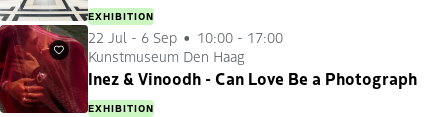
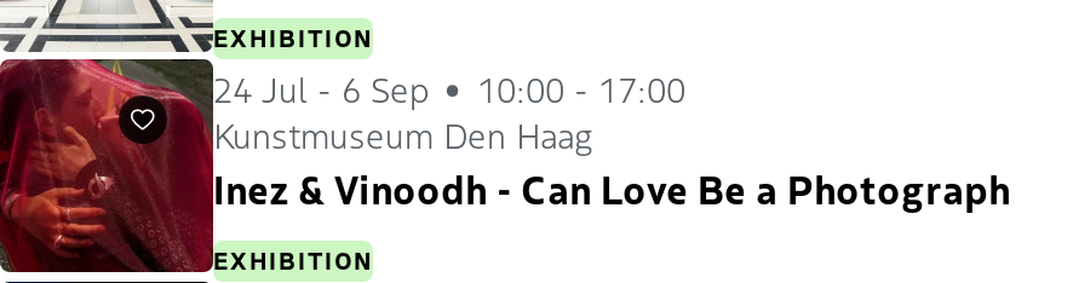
[88,27,283,47] 22 Jul - 6 Sep 10:00 - 17:00 -> [213,65,685,113] 24 Jul - 6 Sep 10:00 - 17:00

